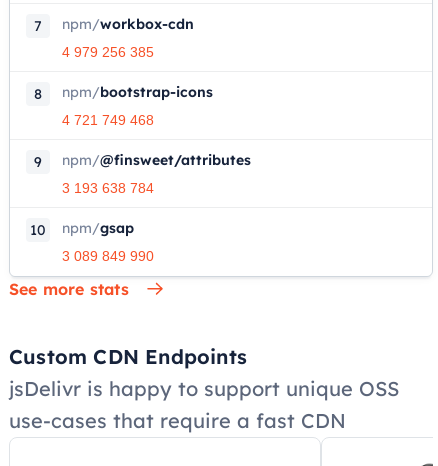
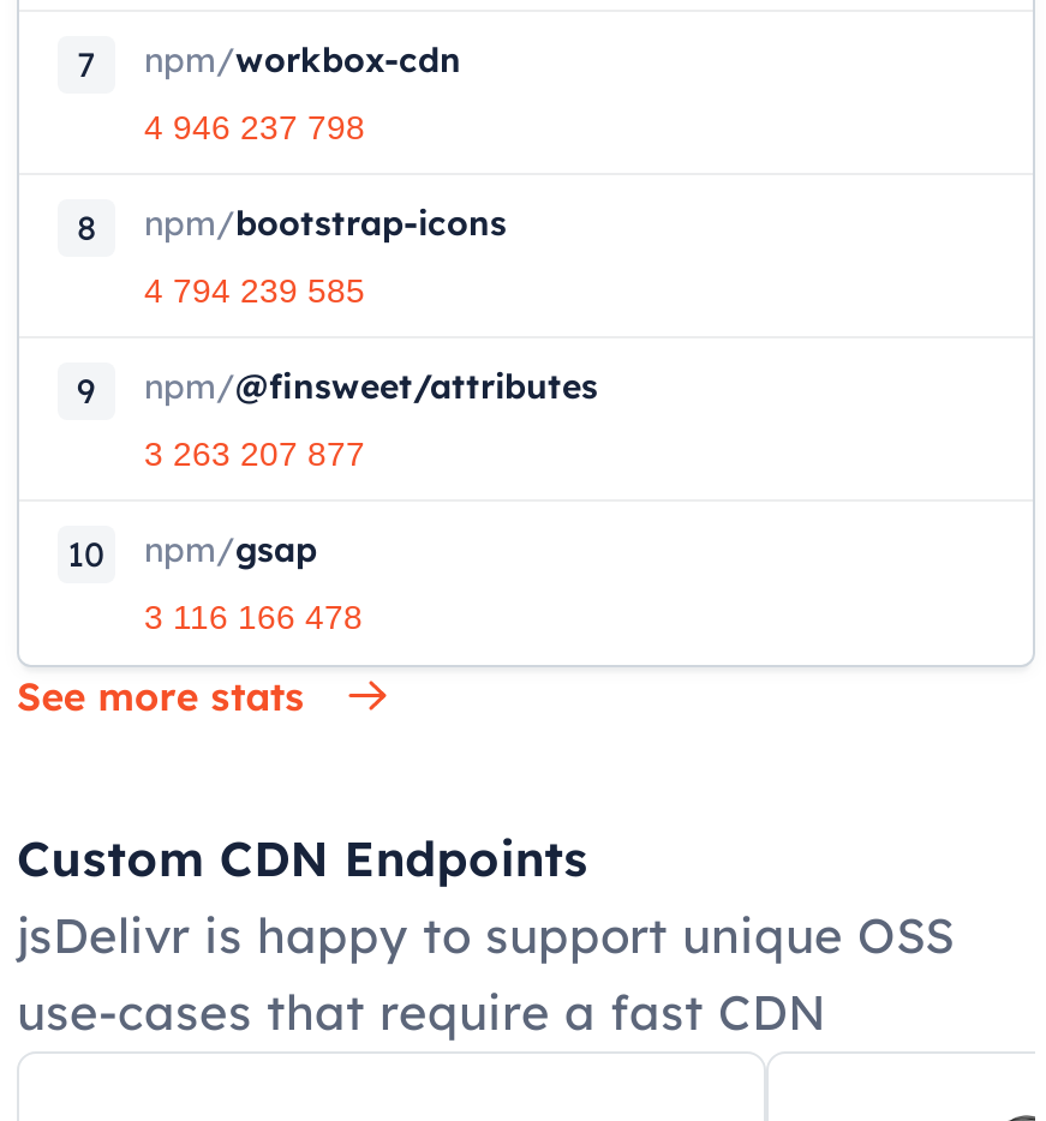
[62,44,154,60] 4 979 256 385 -> [144,108,365,146] 4 946 237 798
[62,112,154,128] 4 721 749 468 -> [144,271,365,310] 4 794 239 585
[62,180,154,196] 3 193 638 784 -> [144,434,365,473] 3 263 207 877
[62,248,154,264] 3 089 849 990 -> [144,598,363,636] 3 116 166 478

